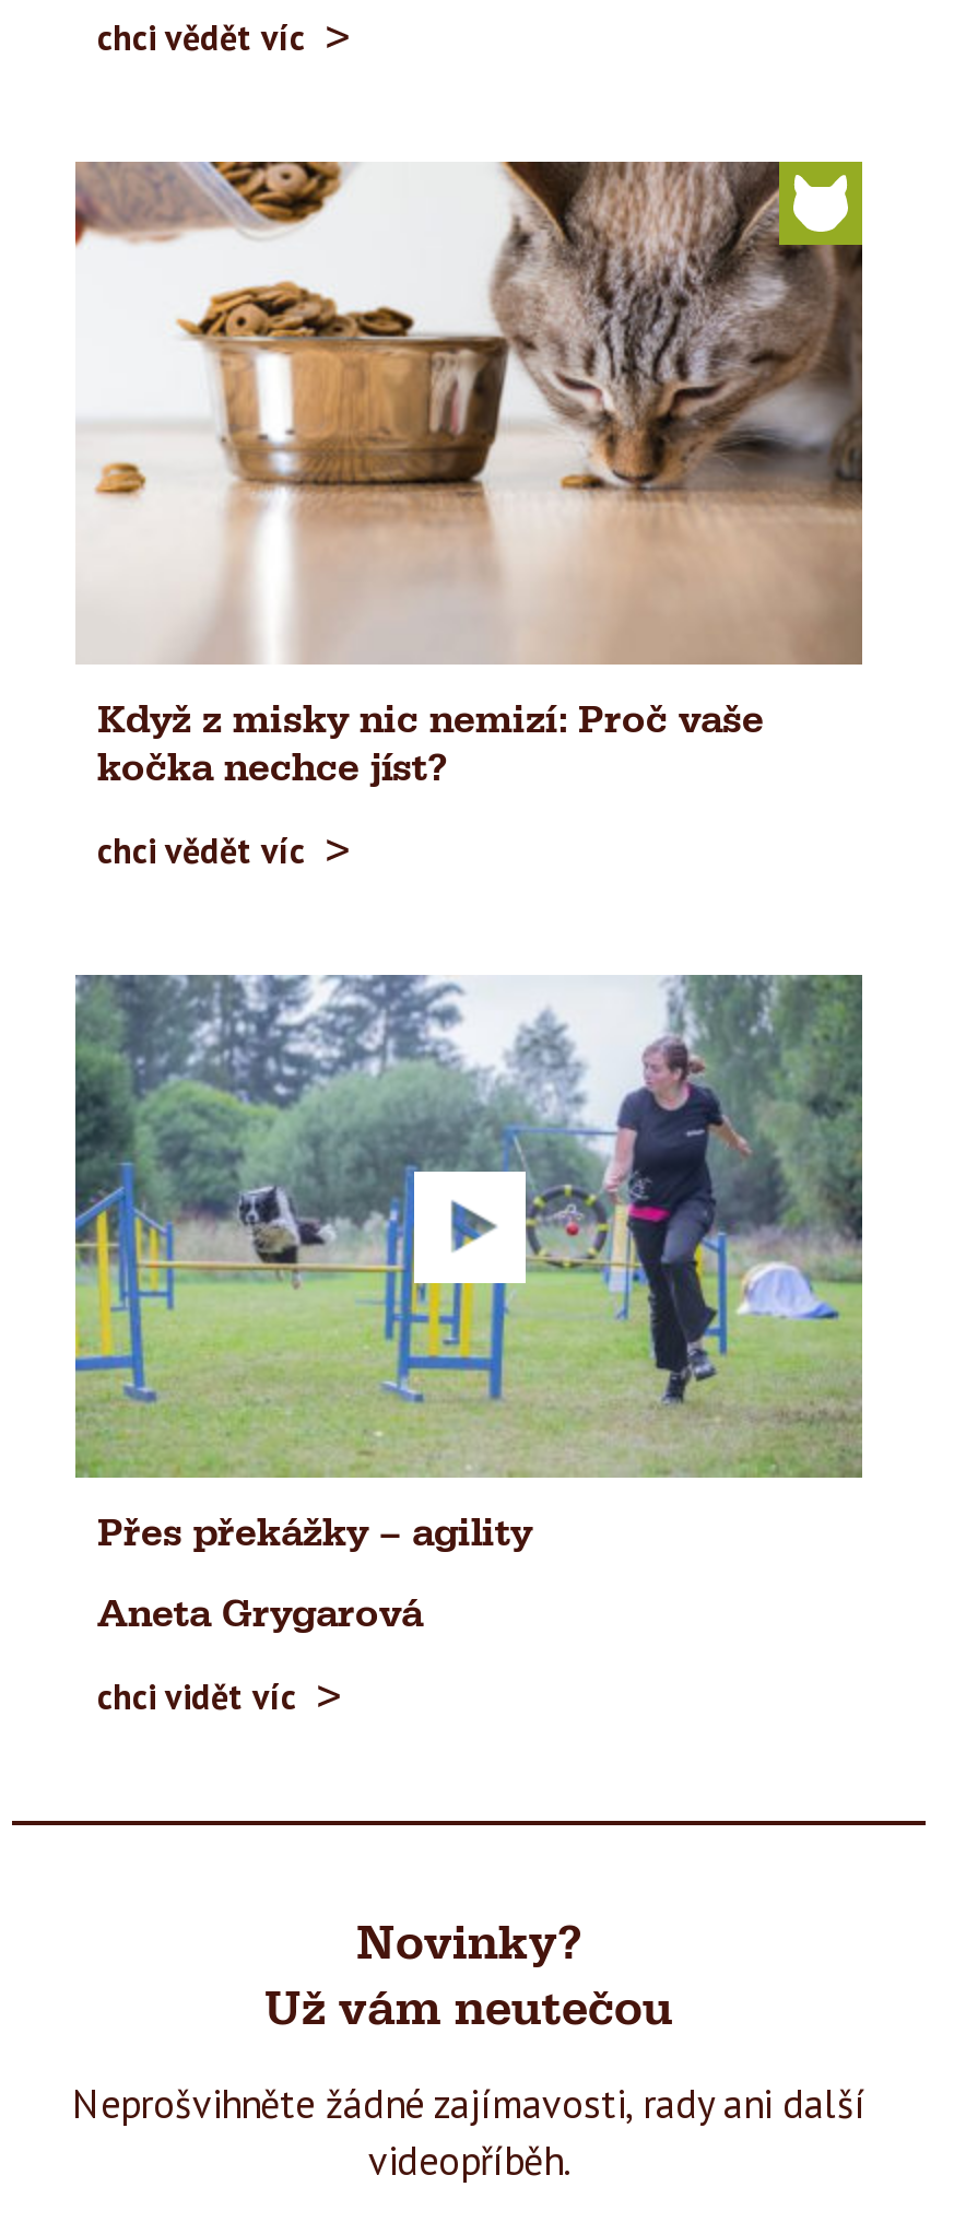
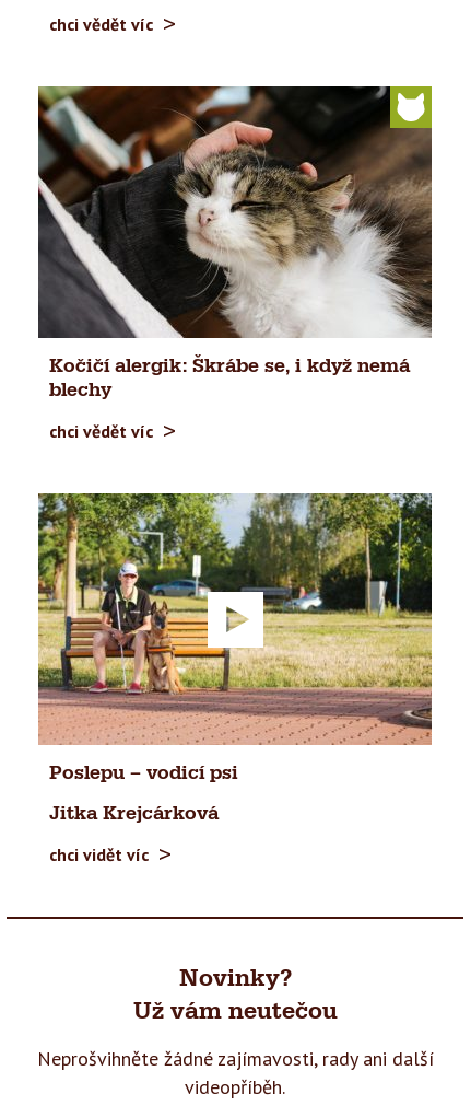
[73,160,864,788] [image] | Když z misky nic nemizí: Proč vaše | kočka nechce jíst? -> [37,85,433,400] [image] | Kočičí alergik: Škrábe se, i když nemá | blechy
[73,973,864,1553] [image] | Přes překážky – agility -> [37,492,433,783] [image] | Poslepu – vodicí psi
[97,1595,423,1634] Aneta Grygarová -> [49,804,219,823] Jitka Krejcárková

